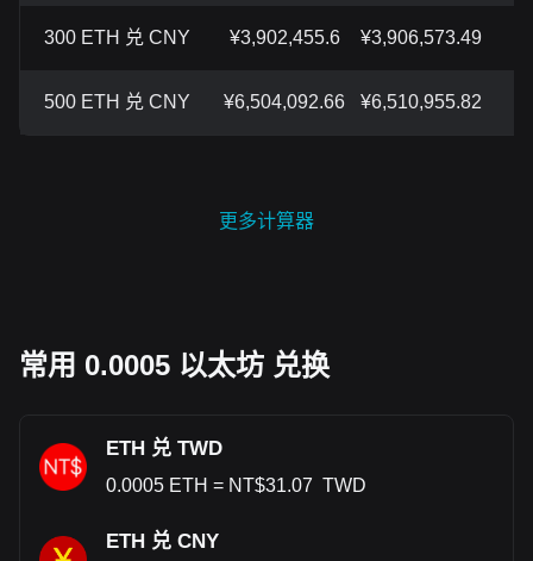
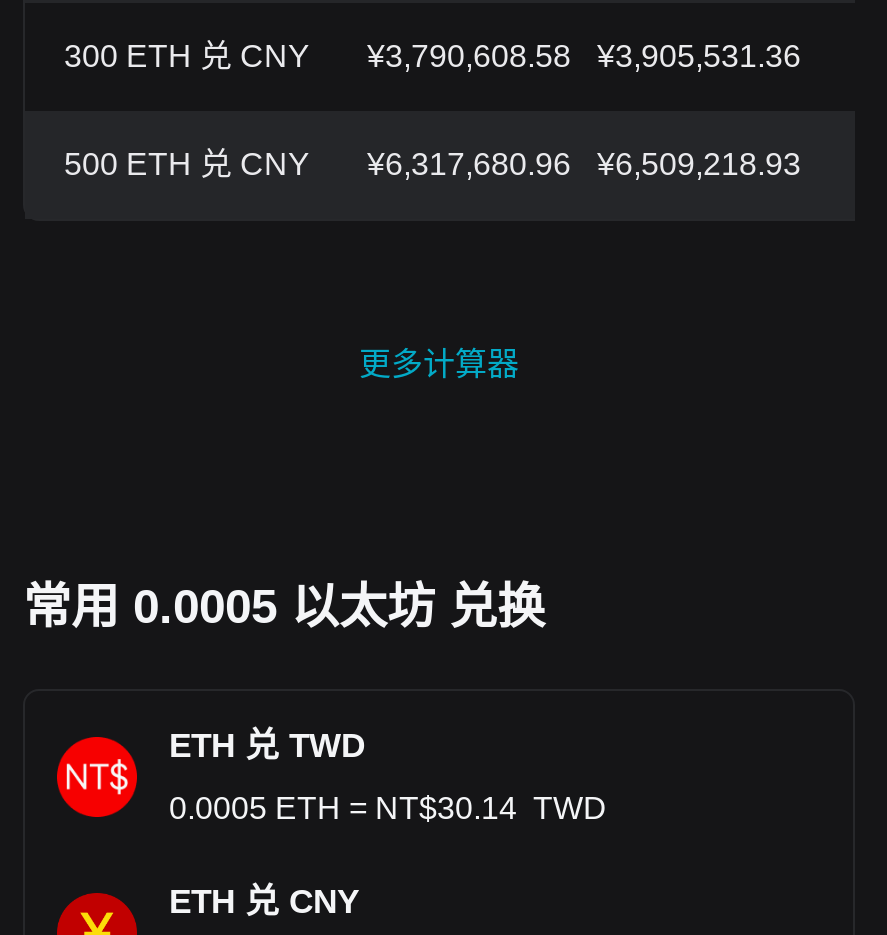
[229,27,340,48] ¥3,902,455.6 -> [367,39,571,73] ¥3,790,608.58
[360,27,482,48] ¥3,906,573.49 -> [597,39,801,73] ¥3,905,531.36
[224,92,345,112] ¥6,504,092.66 -> [367,147,571,181] ¥6,317,680.96
[360,92,482,112] ¥6,510,955.82 -> [597,147,801,181] ¥6,509,218.93
[106,475,366,495] 0.0005 ETH = NT$31.07 TWD -> [169,791,607,825] 0.0005 ETH = NT$30.14 TWD

